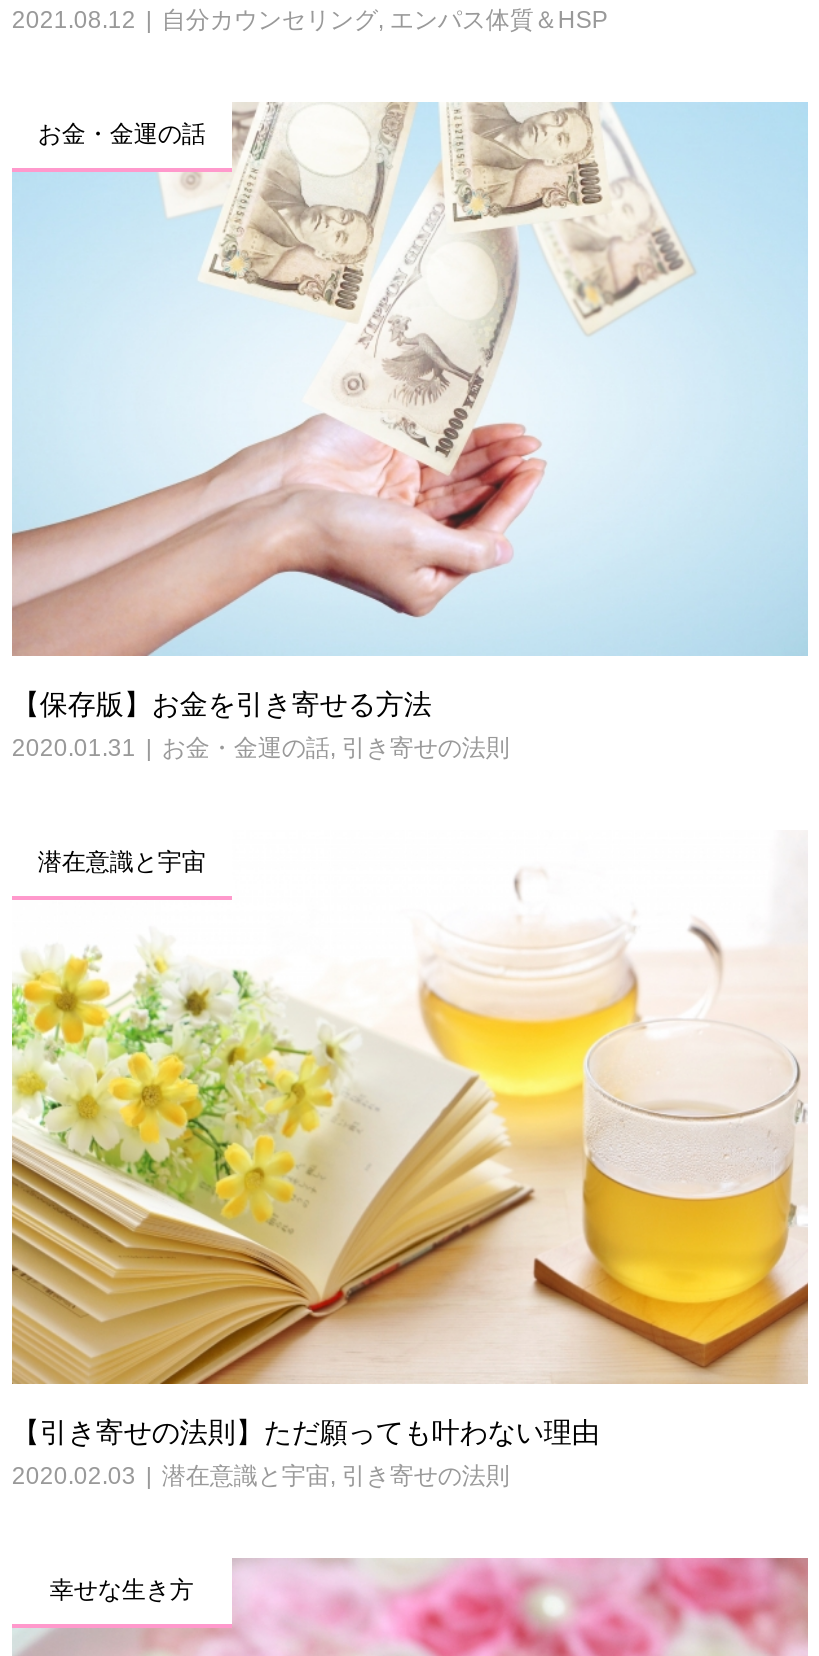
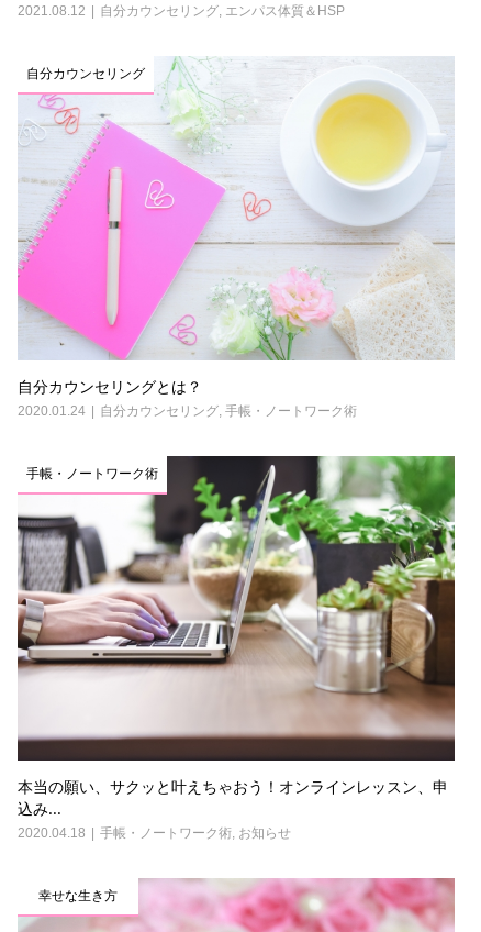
[12,100,806,656] [image] | お金・金運の話 -> [16,57,455,362] [image] | 自分カウンセリング
[12,684,510,762] 【保存版】お金を引き寄せる方法 | 2020.01.31 | お金・金運の話,引き寄せの法則 -> [17,376,357,419] 自分カウンセリングとは？ | 2020.01.24 | 自分カウンセリング,手帳・ノートワーク術
[10,830,808,1356] [image] | 潜在意識と宇宙 -> [16,455,456,762] [image] | 手帳・ノートワーク術
[12,1411,600,1489] 【引き寄せの法則】ただ願っても叶わない理由 | 2020.02.03 | 潜在意識と宇宙,引き寄せの法則 -> [17,776,448,840] 本当の願い、サクッと叶えちゃおう！オンラインレッスン、申 | 込み... | 2020.04.18 | 手帳・ノートワーク術,お知らせ

